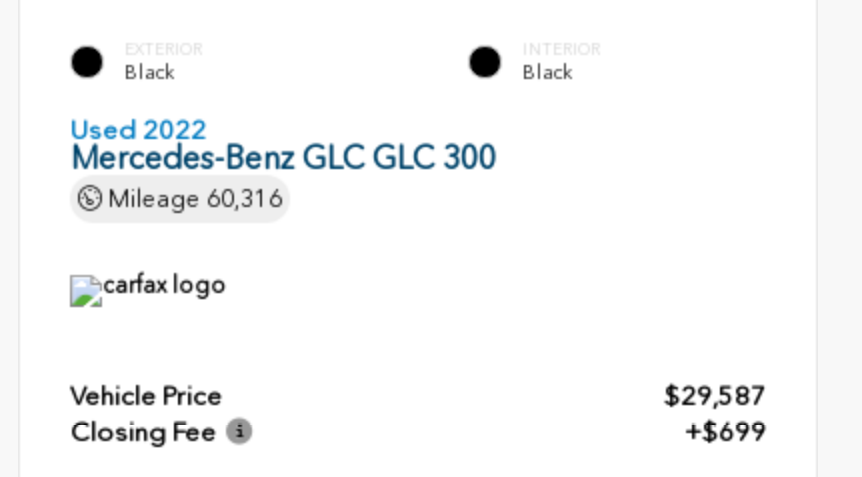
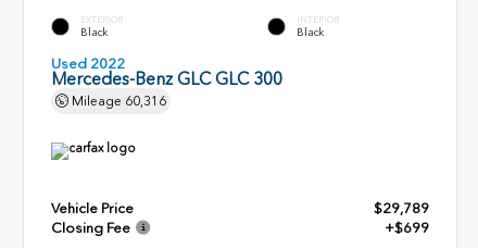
[664,382,766,412] $29,587 -> [374,200,429,217] $29,789

